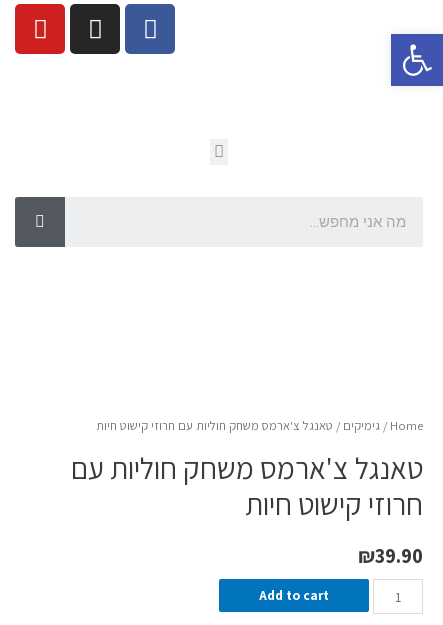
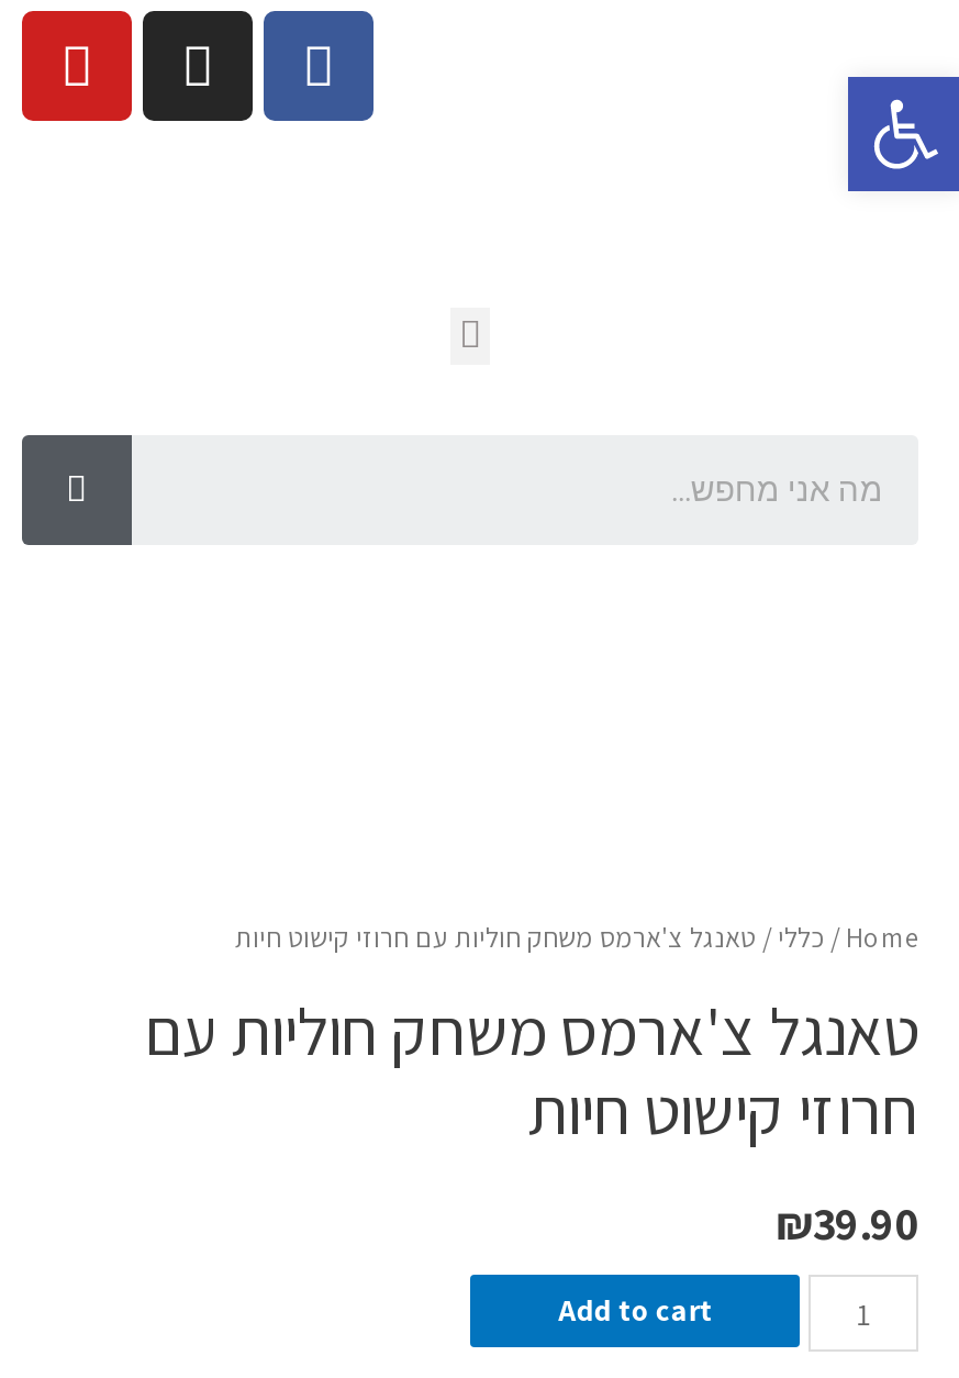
[96,417,390,434] / גימיקים / טאנגל צ'ארמס משחק חוליות עם חרוזי קישוט חיות -> [235,920,846,957] / כללי / טאנגל צ'ארמס משחק חוליות עם חרוזי קישוט חיות

